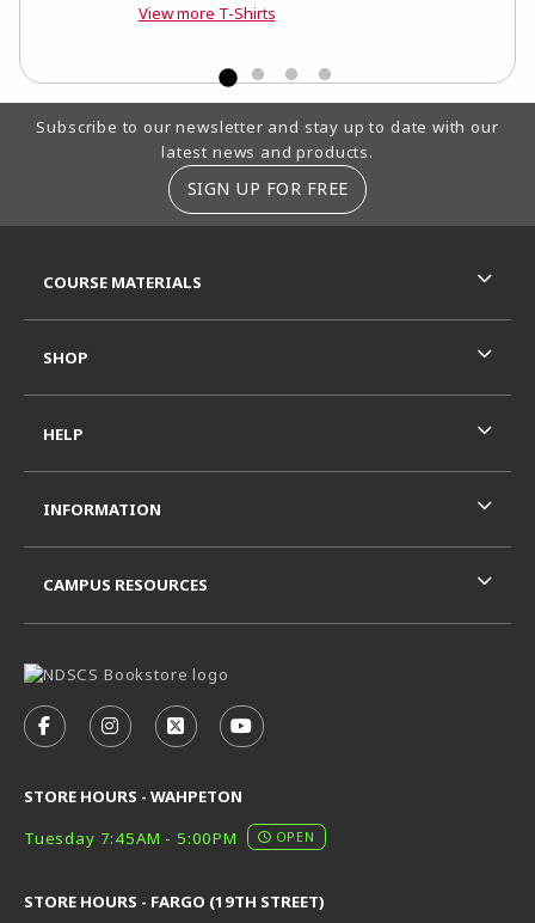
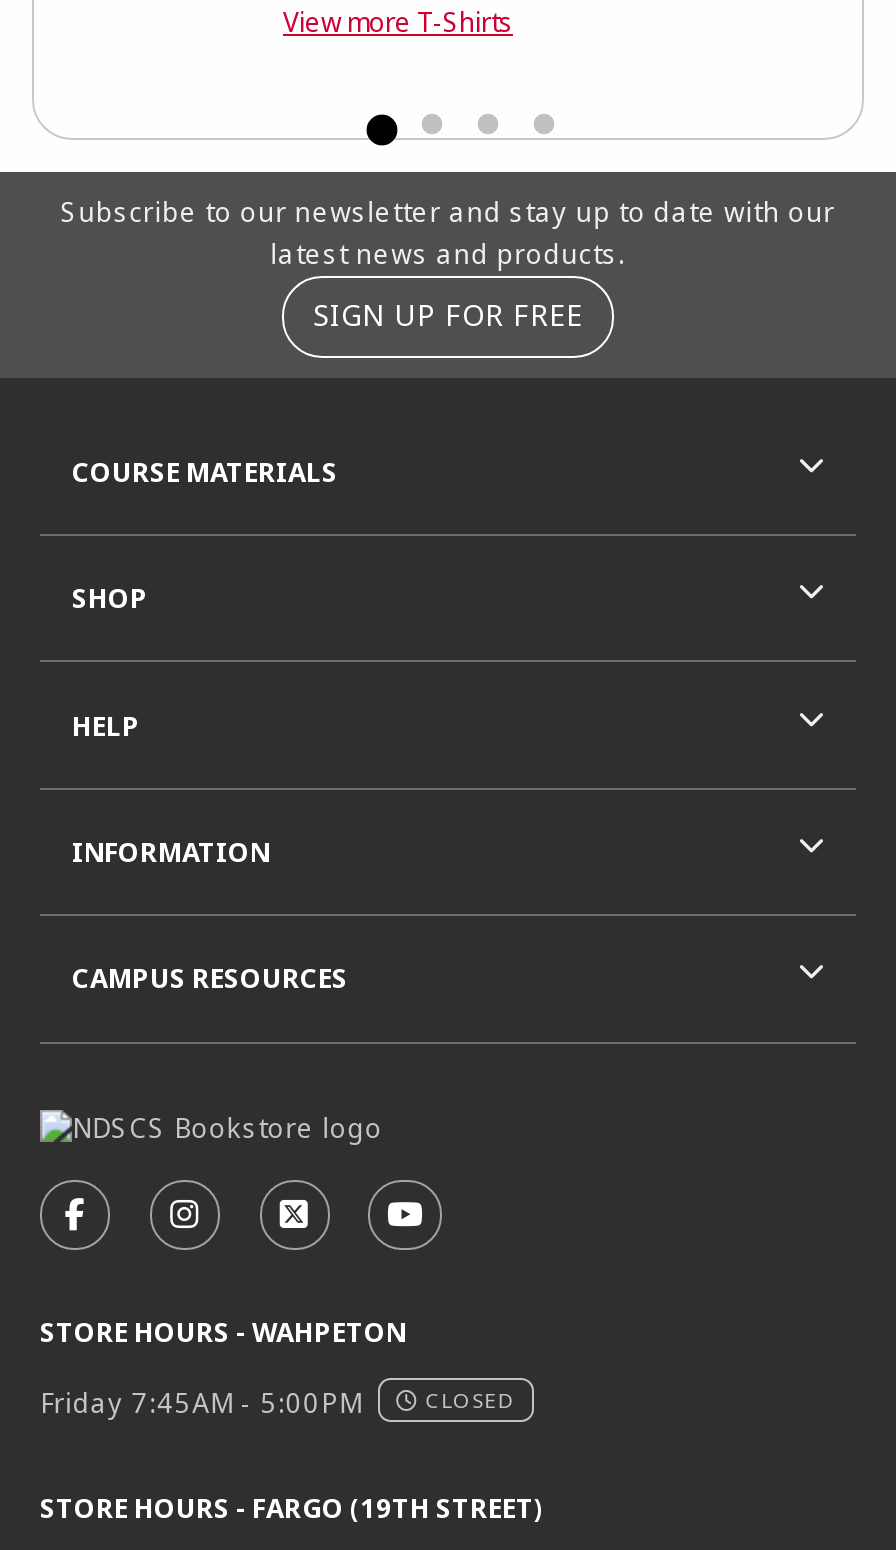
[24,827,315,849] Tuesday 7:45AM - 5:00PM | OPEN -> [40,1384,516,1420] Friday 7:45AM - 5:00PM | CLOSED

